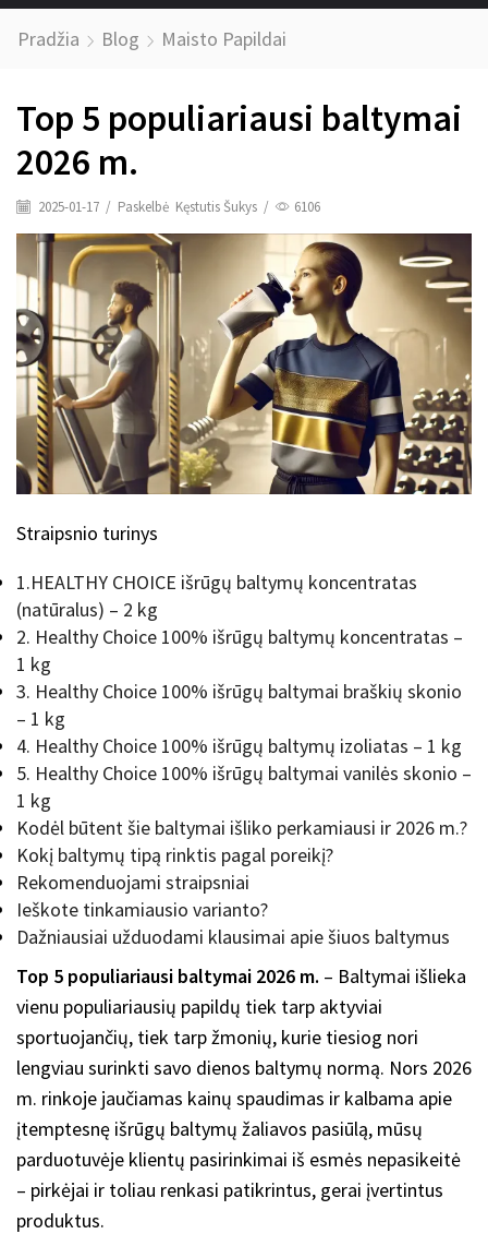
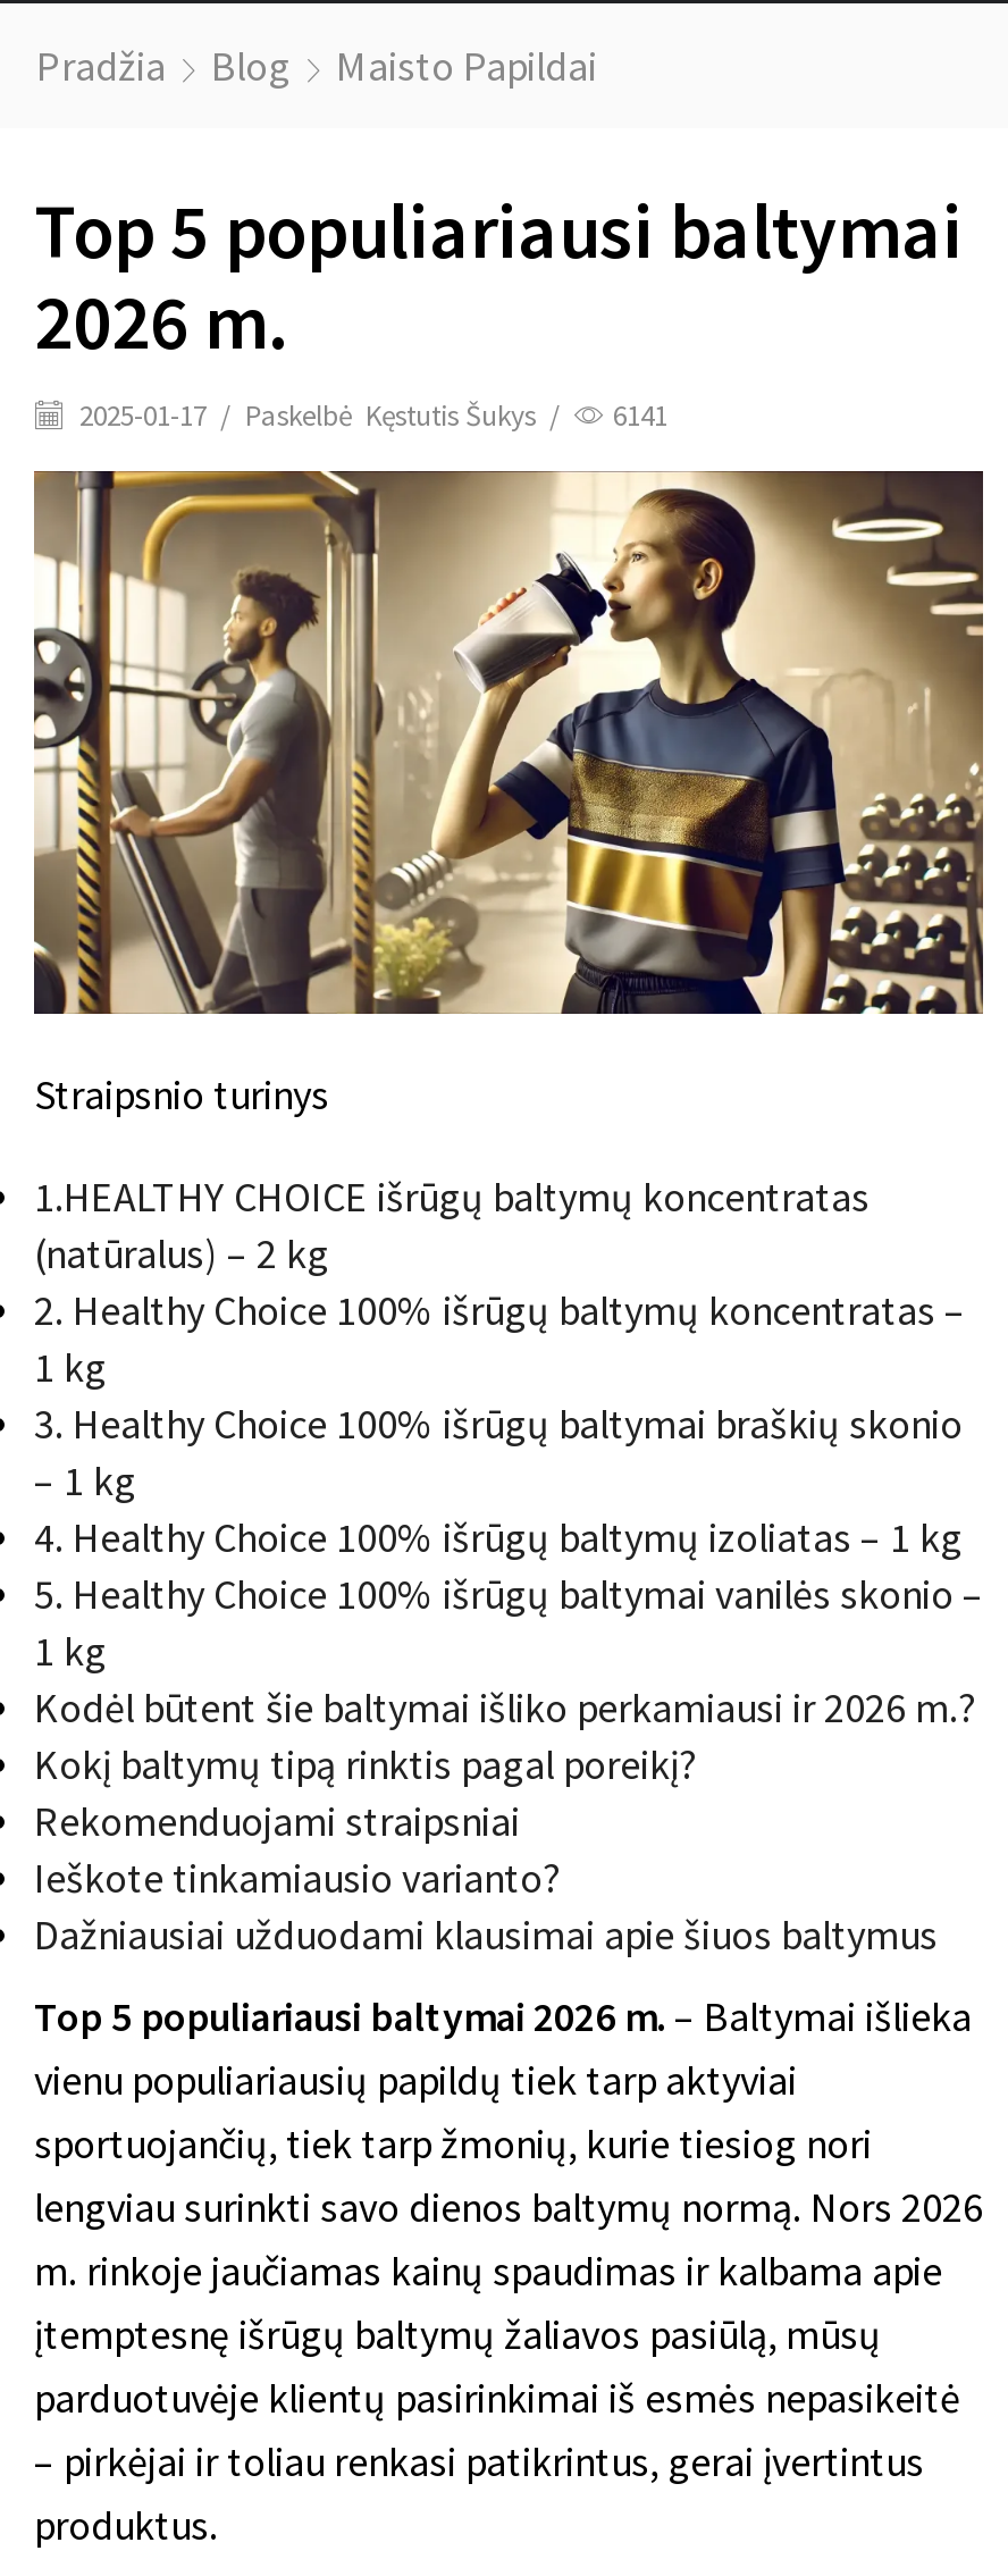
[35,197,320,215] 2025-01-17 / Paskelbė Kęstutis Šukys / 6106 -> [73,395,667,434] 2025-01-17 / Paskelbė Kęstutis Šukys / 6141

